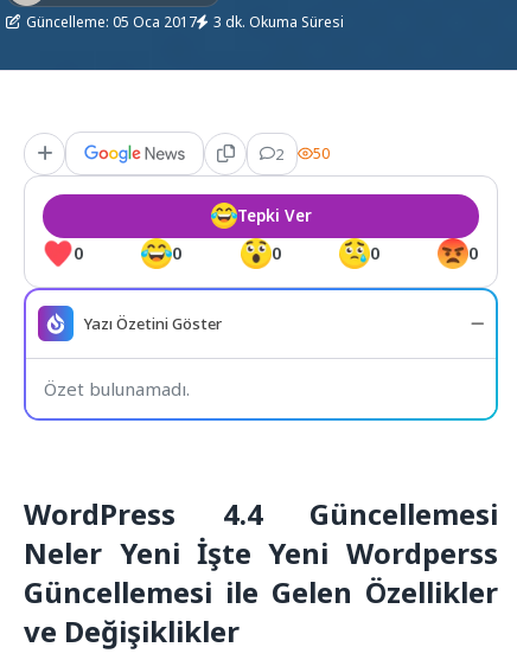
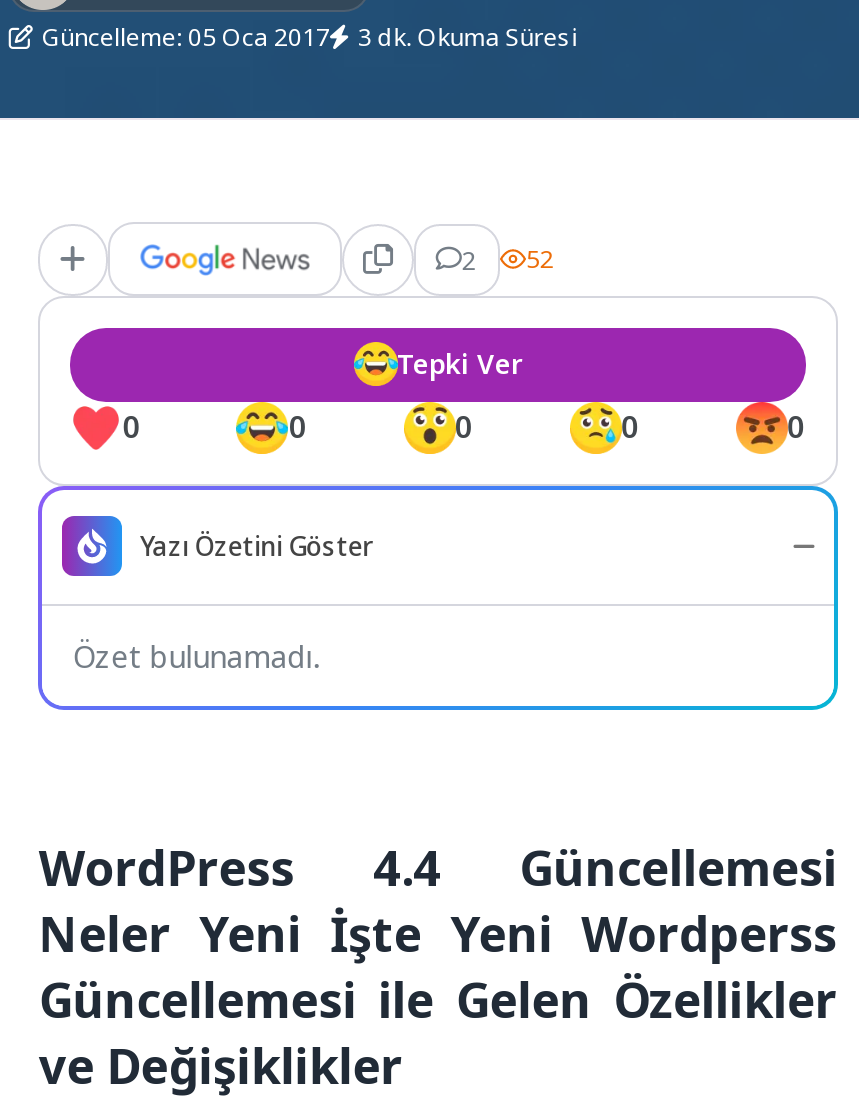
[275,143,330,164] 2 50 -> [462,241,554,277] 2 52

